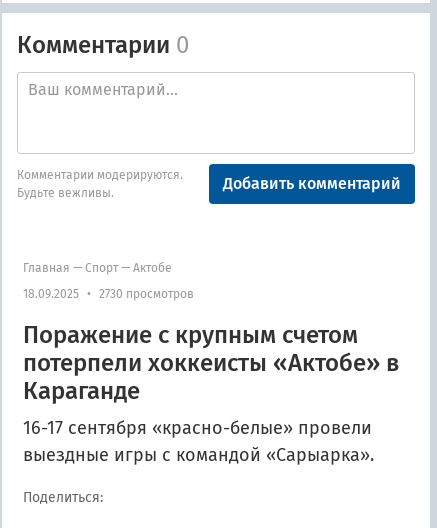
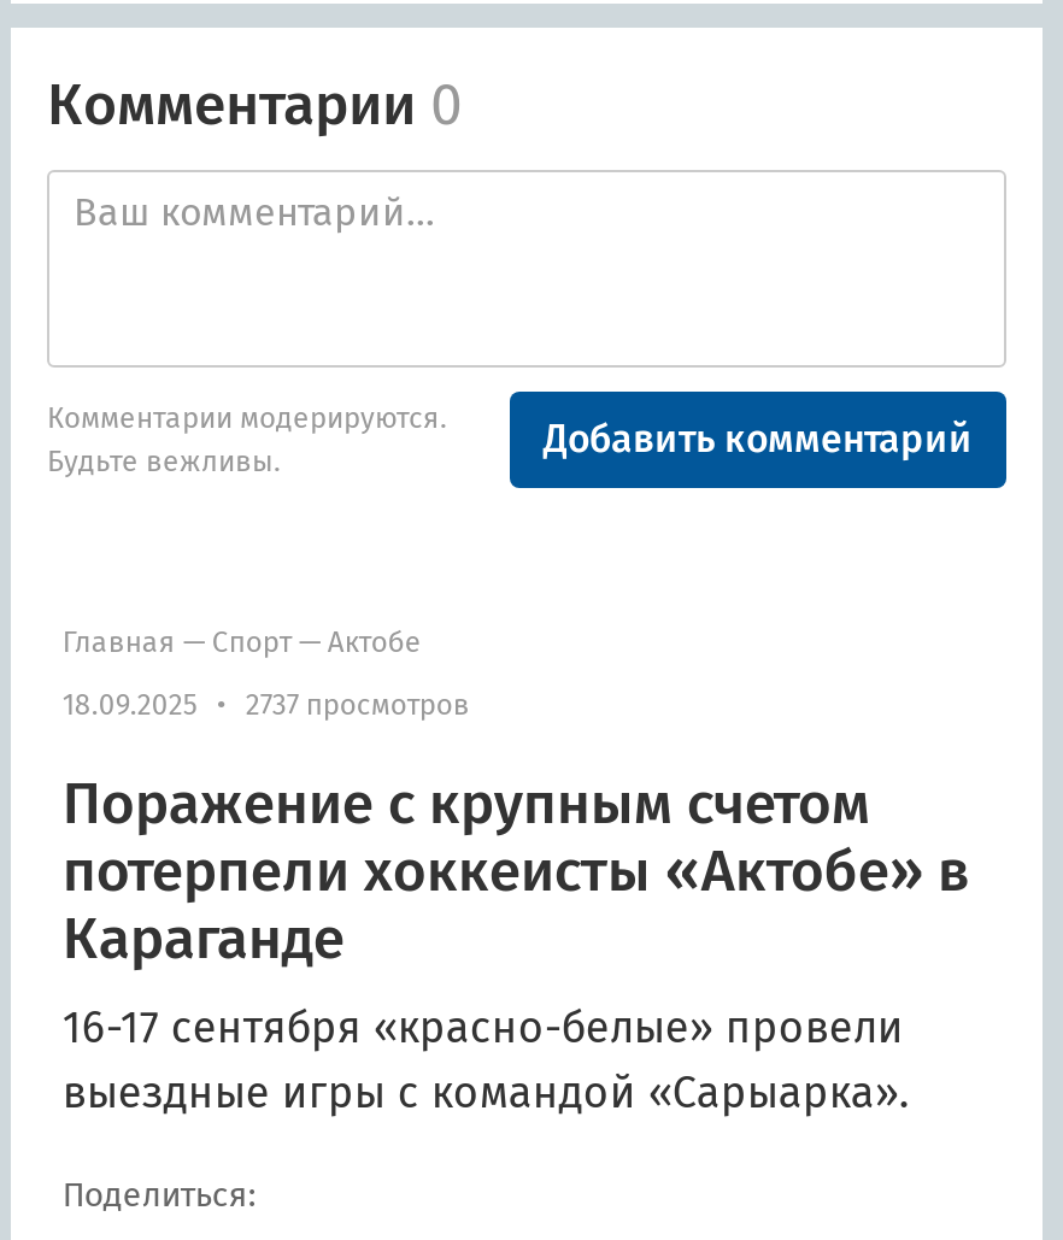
[23,287,194,301] 18.09.2025 • 2730 просмотров -> [62,687,470,721] 18.09.2025 • 2737 просмотров

